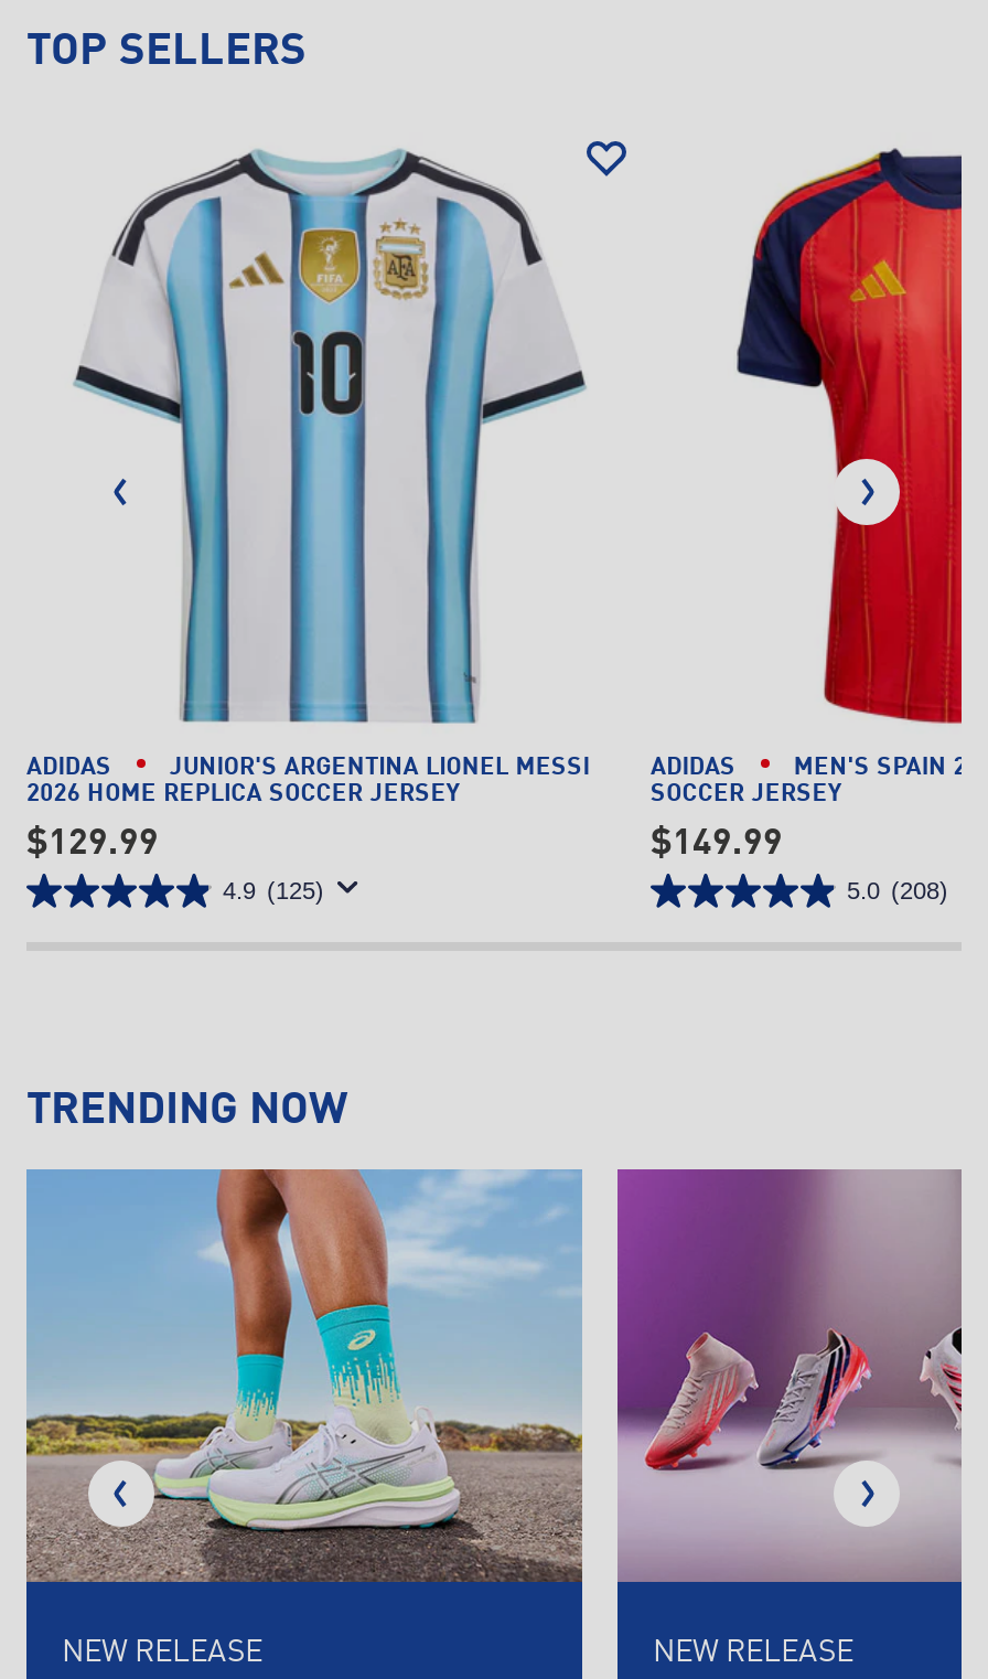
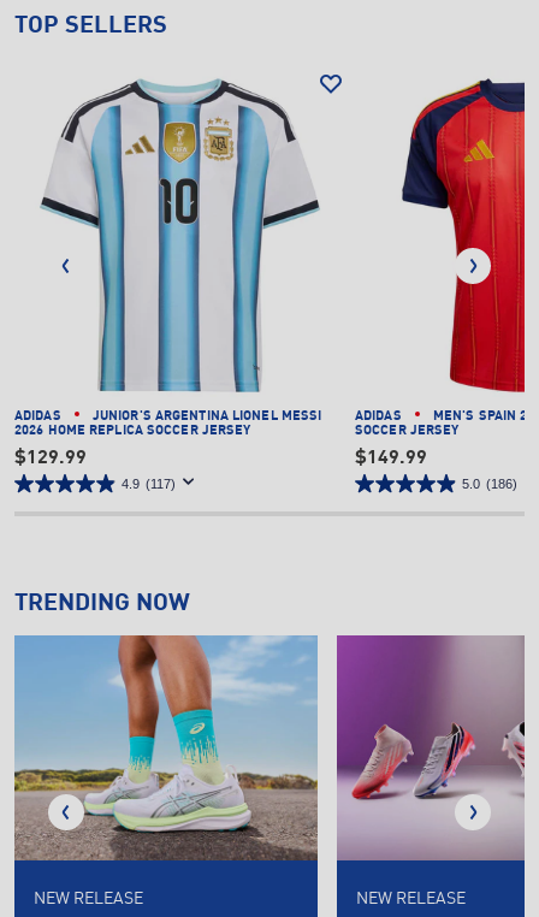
[223,878,324,904] 4.9 (125) -> [122,476,176,491] 4.9 (117)
[847,878,948,904] 5.0 (208) -> [462,476,517,491] 5.0 (186)

